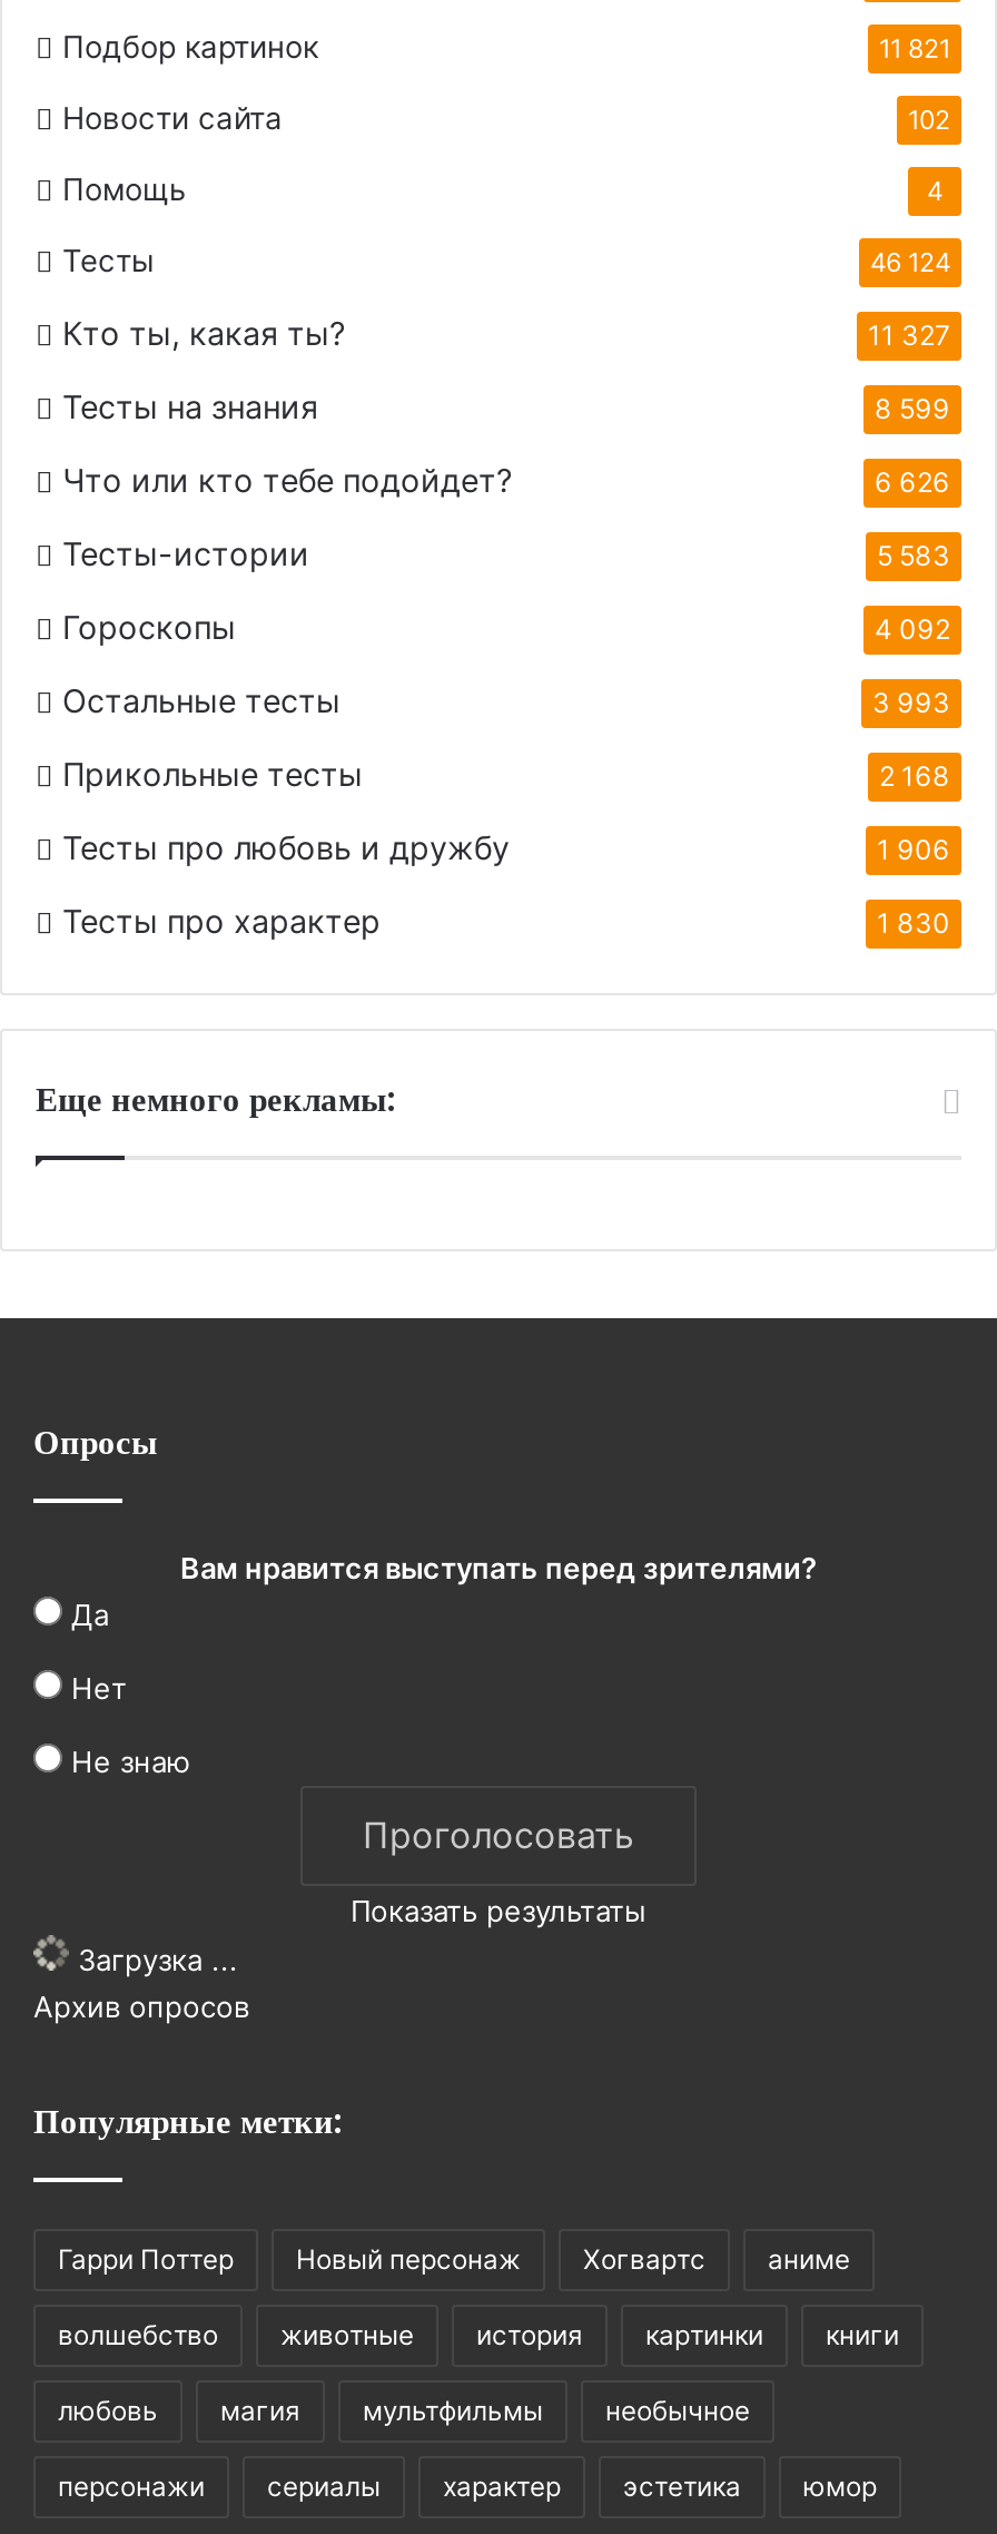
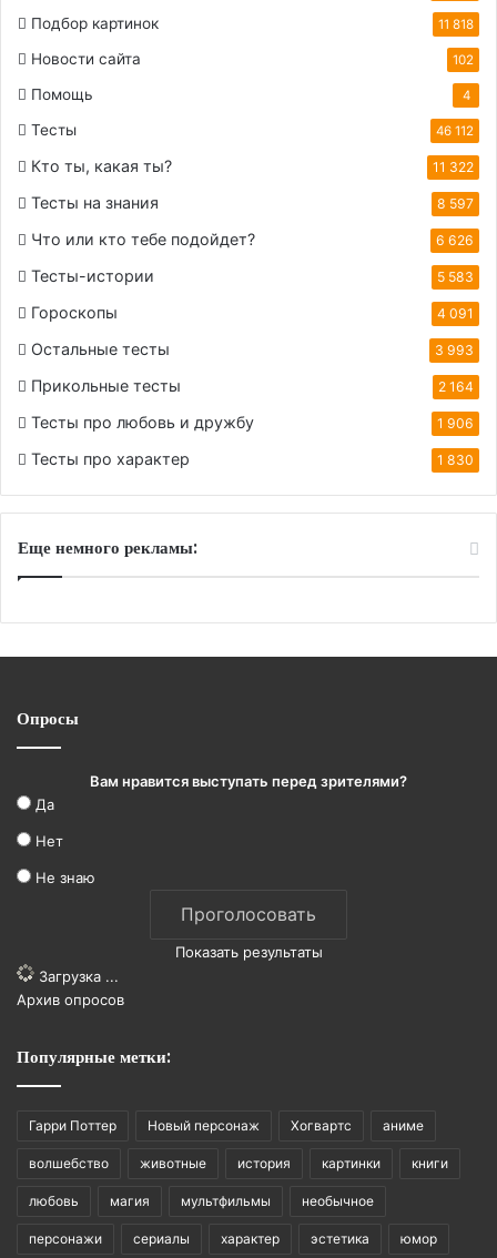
[879,32,950,63] 11 821 -> [438,16,474,32] 11 818
[870,246,950,277] 46 124 -> [436,123,474,138] 46 112
[868,317,950,351] 11 327 -> [433,158,474,175] 11 322
[875,391,950,424] 8 599 -> [437,195,474,211] 8 597
[875,611,950,645] 4 092 -> [437,305,474,321] 4 091
[879,758,950,792] 2 168 -> [438,378,474,394] 2 164

